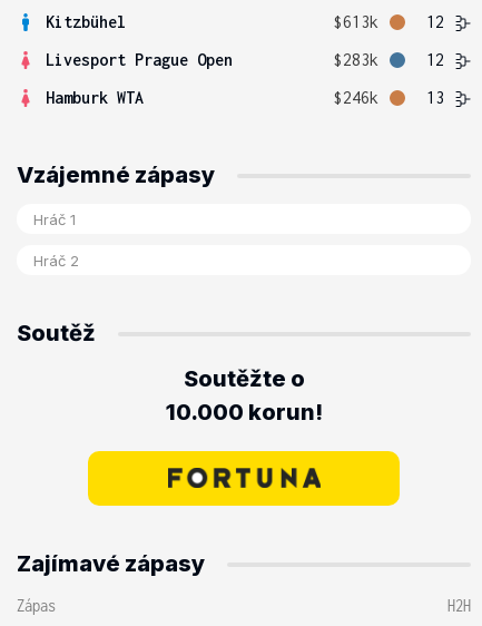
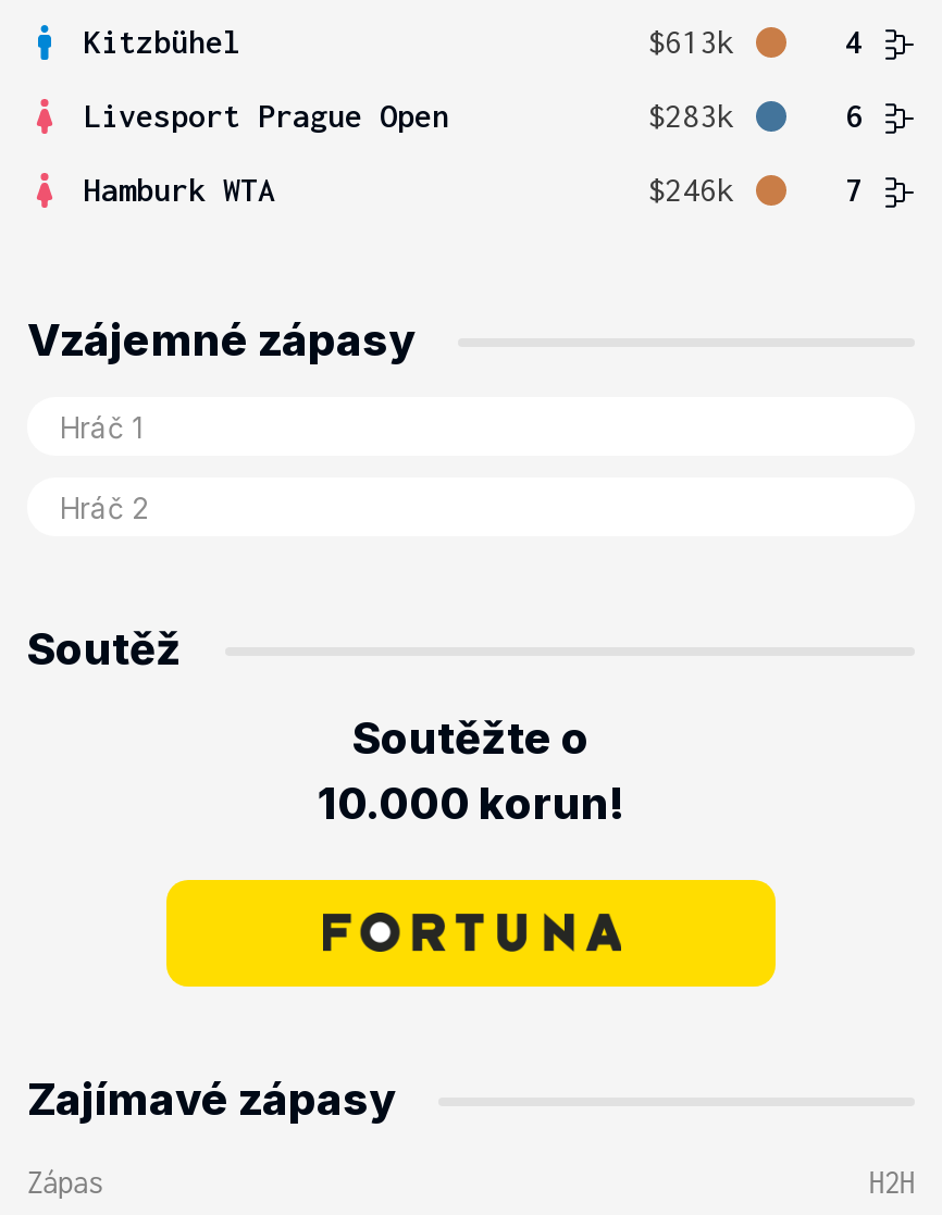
[426,12,444,31] 12 -> [845,23,863,60] 4
[426,50,444,69] 12 -> [845,97,863,134] 6
[426,88,444,107] 13 -> [845,171,863,208] 7

